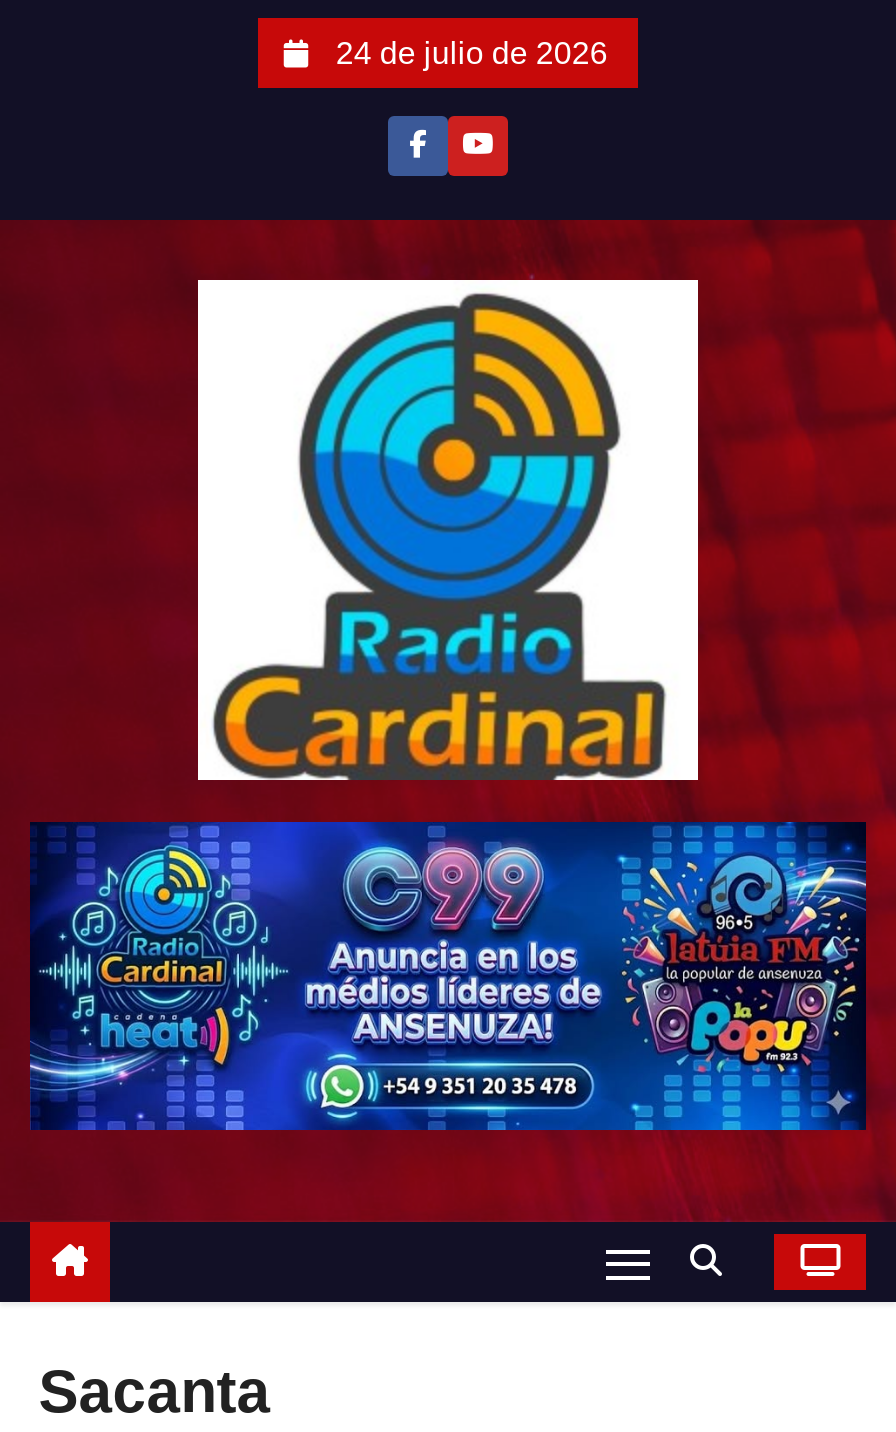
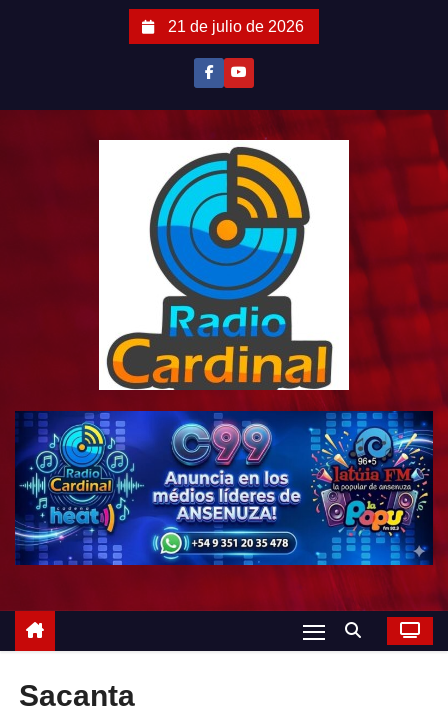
[328,36,608,70] 24 de julio de 2026 -> [164,18,304,35] 21 de julio de 2026

